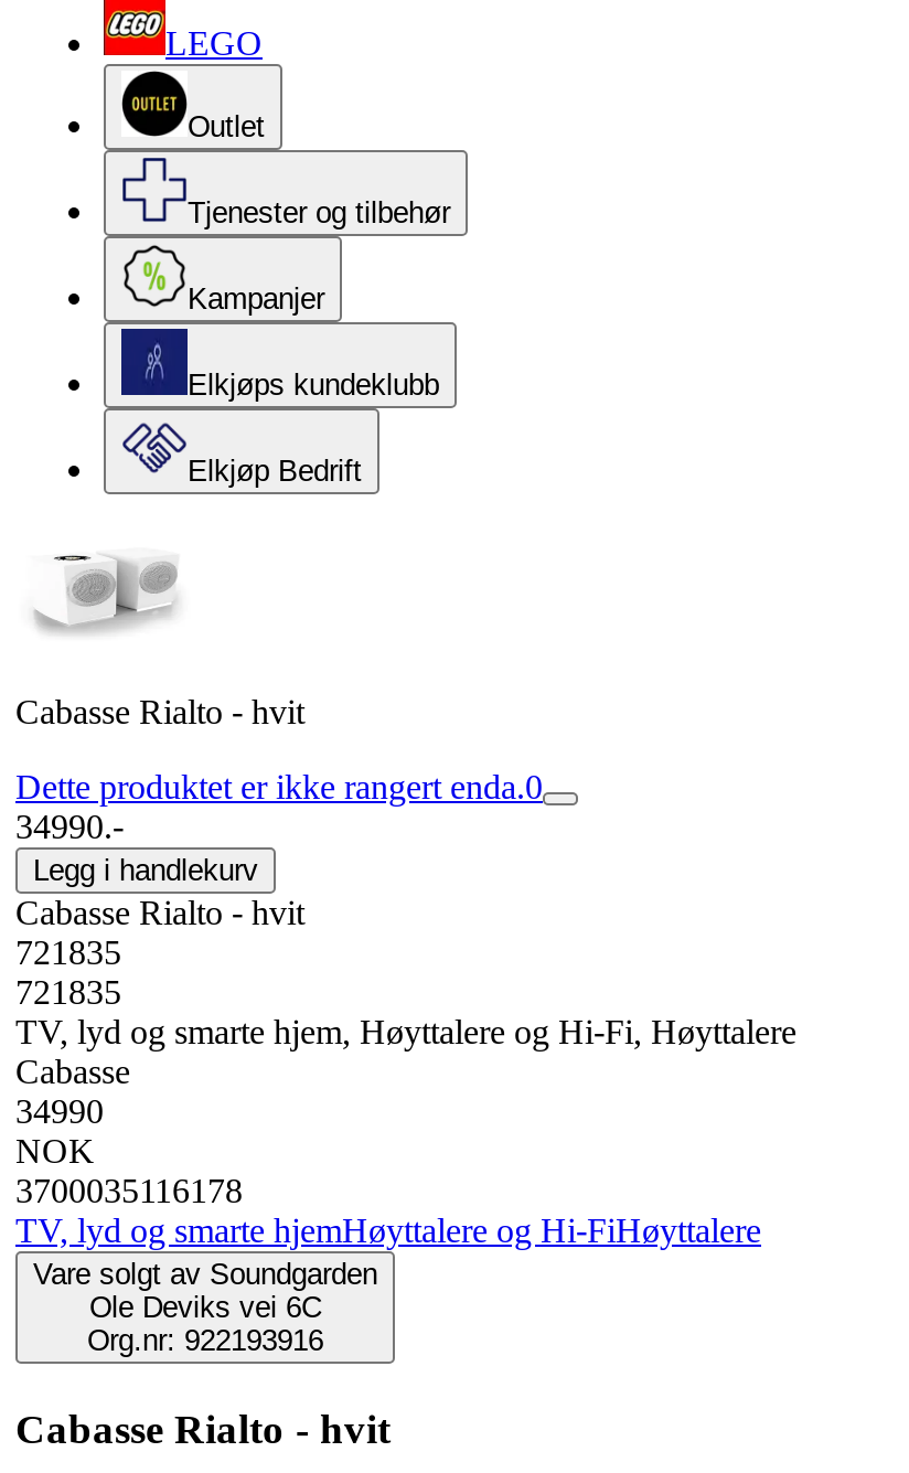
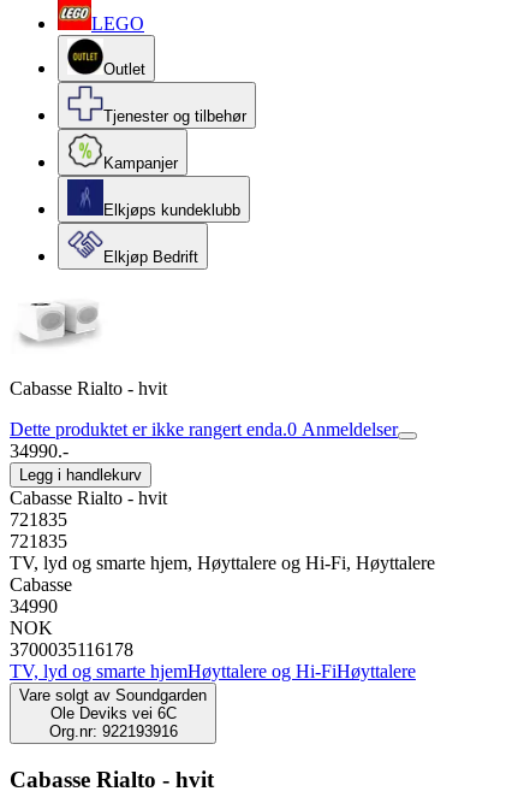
[15,768,543,805] Dette produktet er ikke rangert enda.0 -> [10,419,398,439] Dette produktet er ikke rangert enda.0 Anmeldelser

